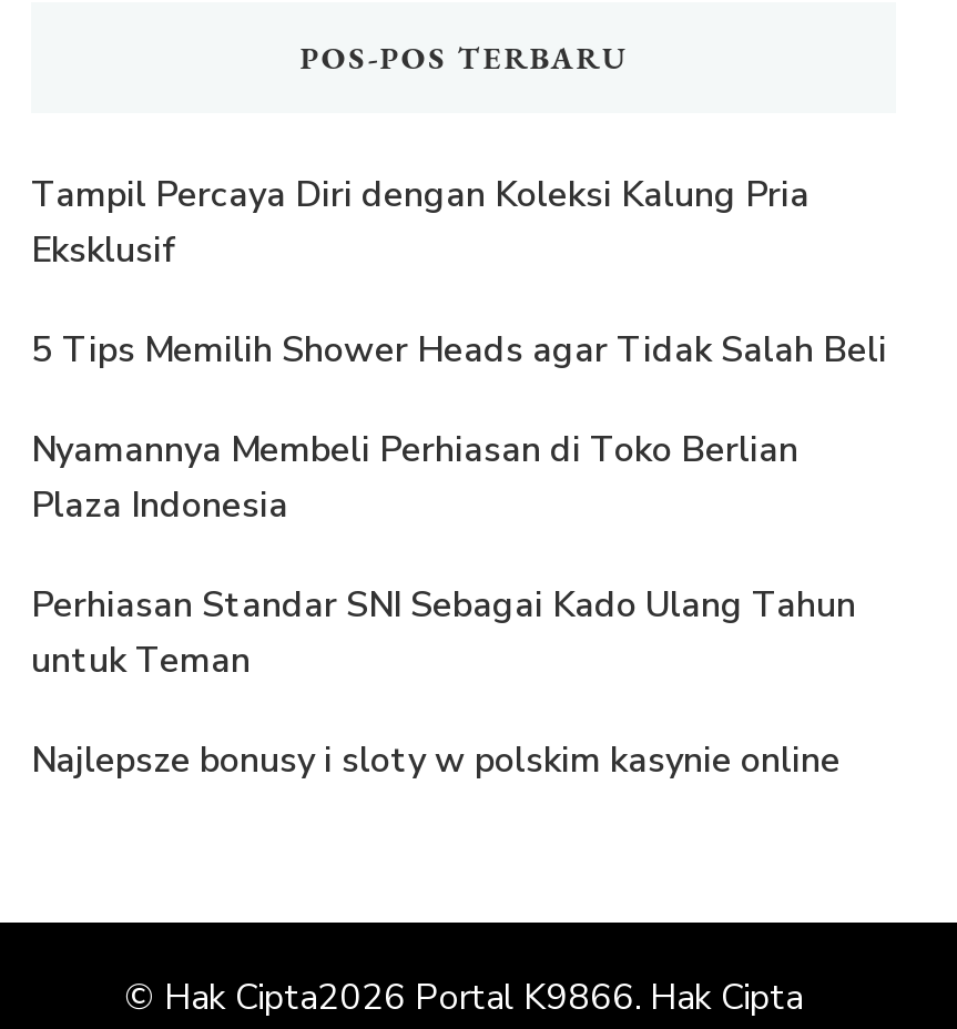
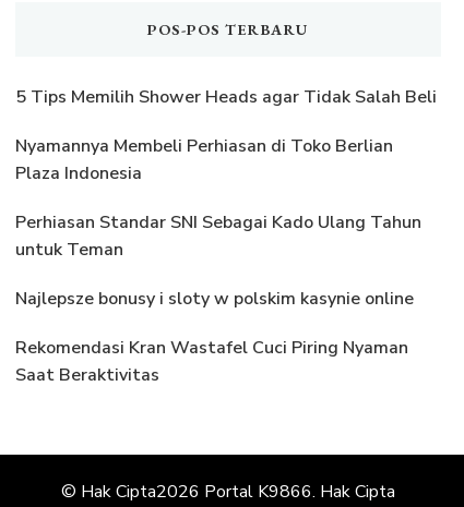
[31,171,810,275] Tampil Percaya Diri dengan Koleksi Kalung Pria | Eksklusif -> none
moved [31,326,887,785] -> [15,85,437,311]: 5 Tips Memilih Shower Heads agar Tidak Salah Beli | Nyamannya Membeli Perhiasan di Toko Berlian | Plaza Indonesia | Perhiasan Standar SNI Sebagai Kado Ulang Tahun | untuk Teman | Najlepsze bonusy i sloty w polskim kasynie online
none -> [15,336,408,387] Rekomendasi Kran Wastafel Cuci Piring Nyaman | Saat Beraktivitas

